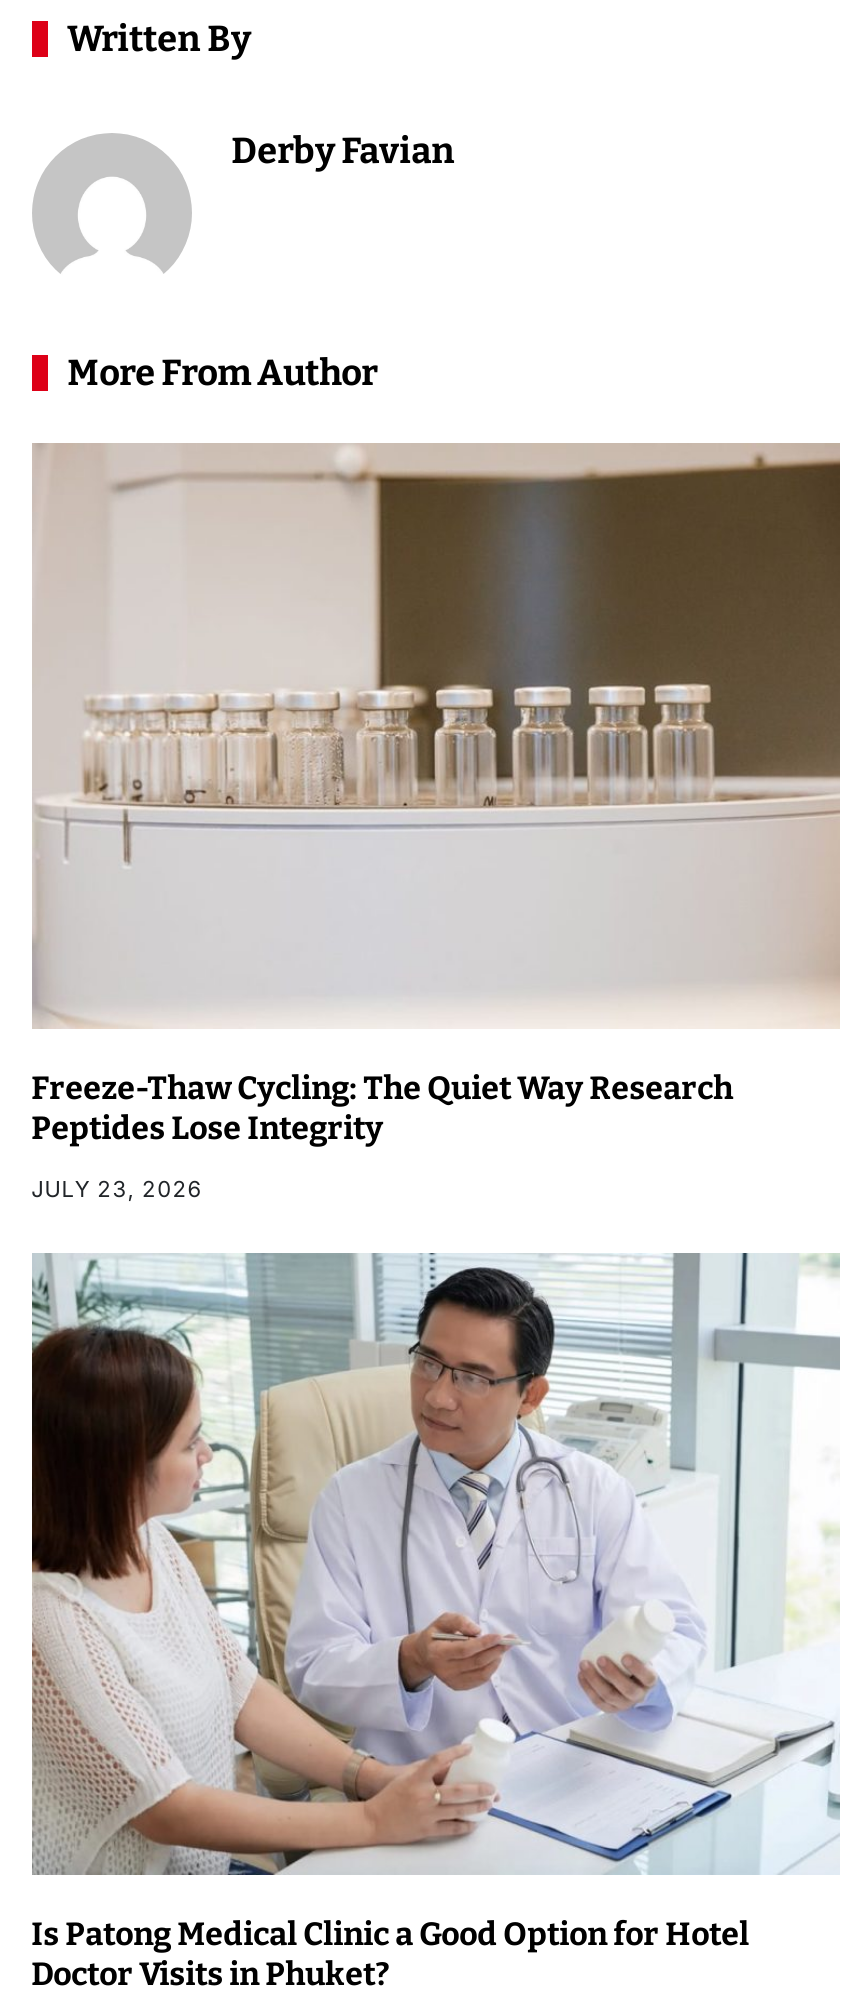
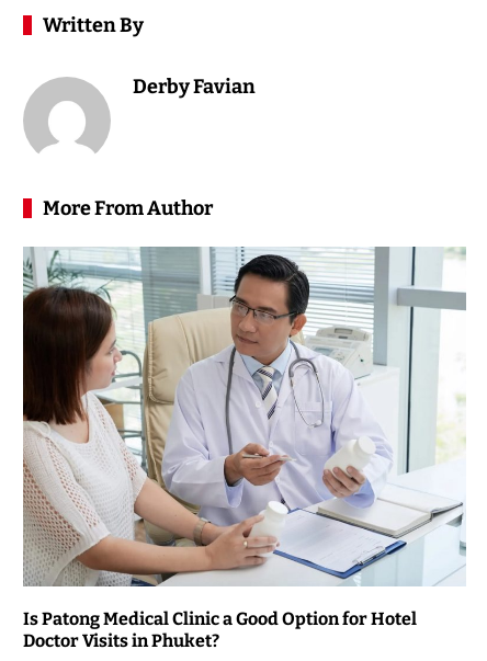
[31,443,842,1204] [image] | Freeze-Thaw Cycling: The Quiet Way Research | Peptides Lose Integrity | JULY 23, 2026 -> none

